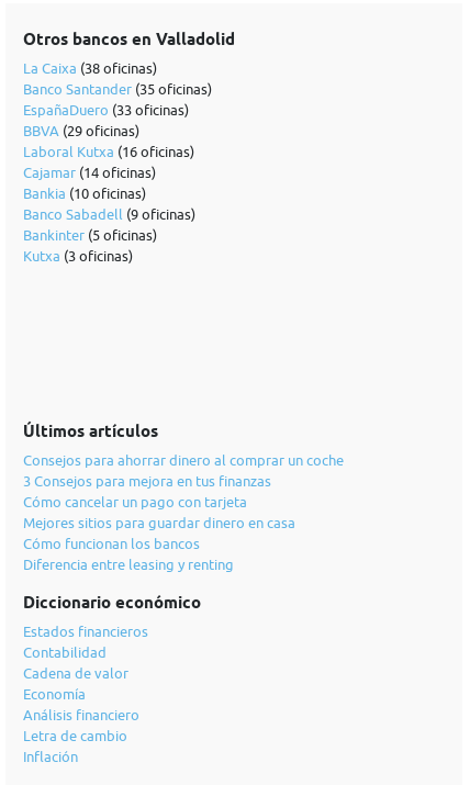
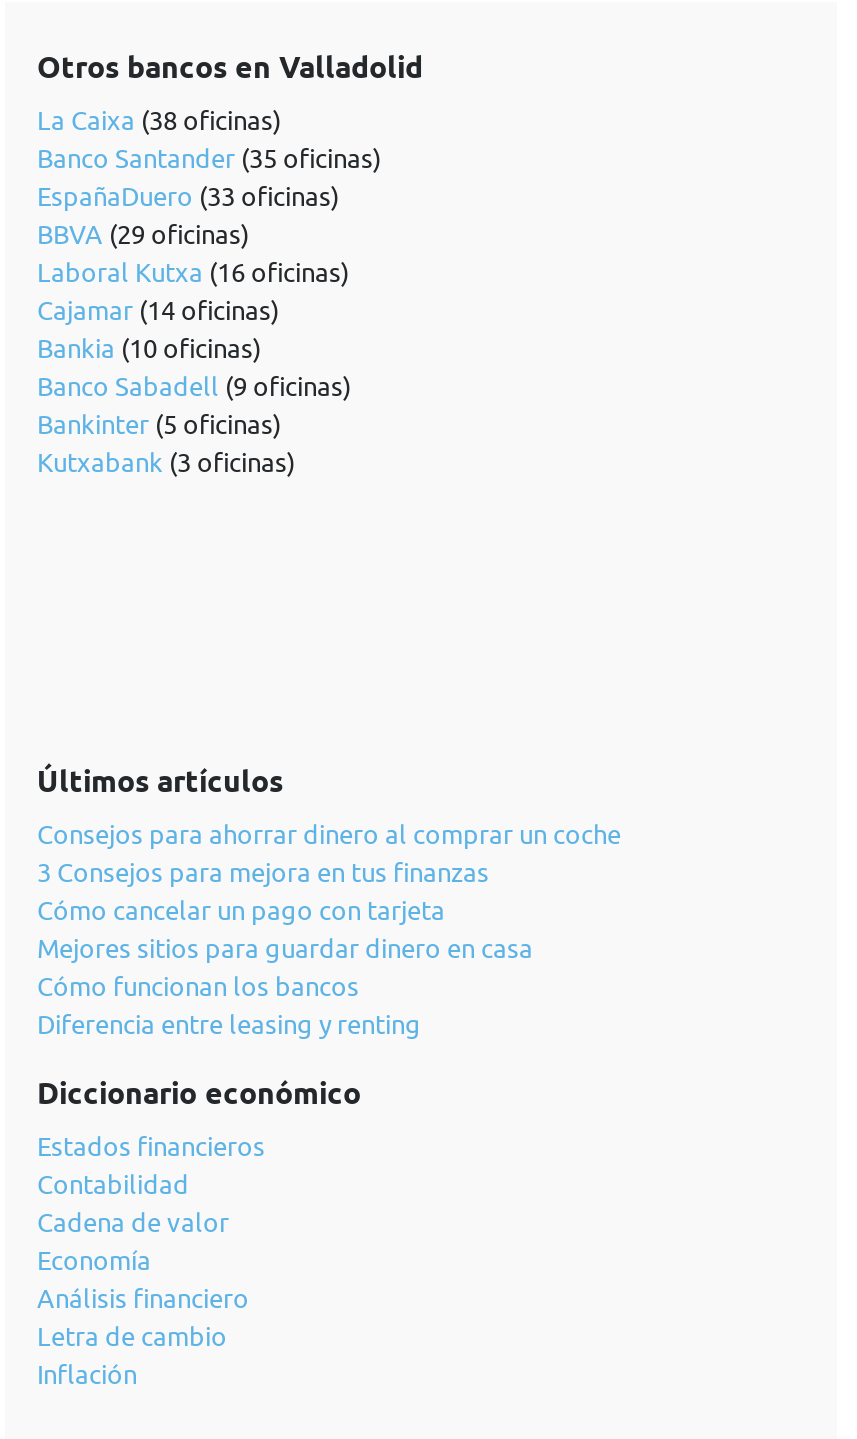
[23,247,133,265] Kutxa (3 oficinas) -> [37,446,295,478] Kutxabank (3 oficinas)

